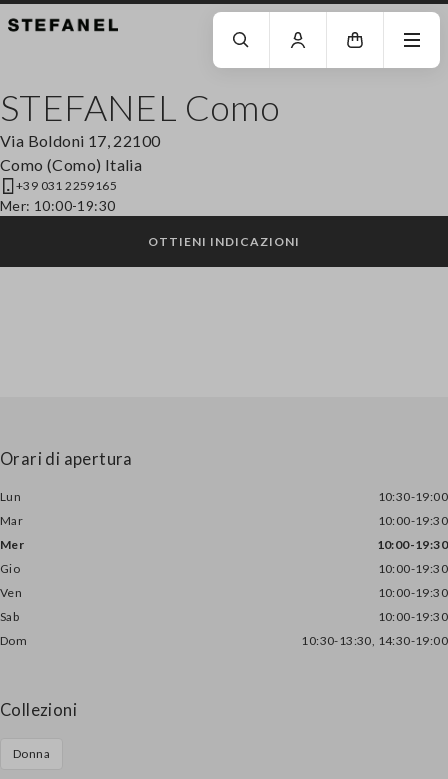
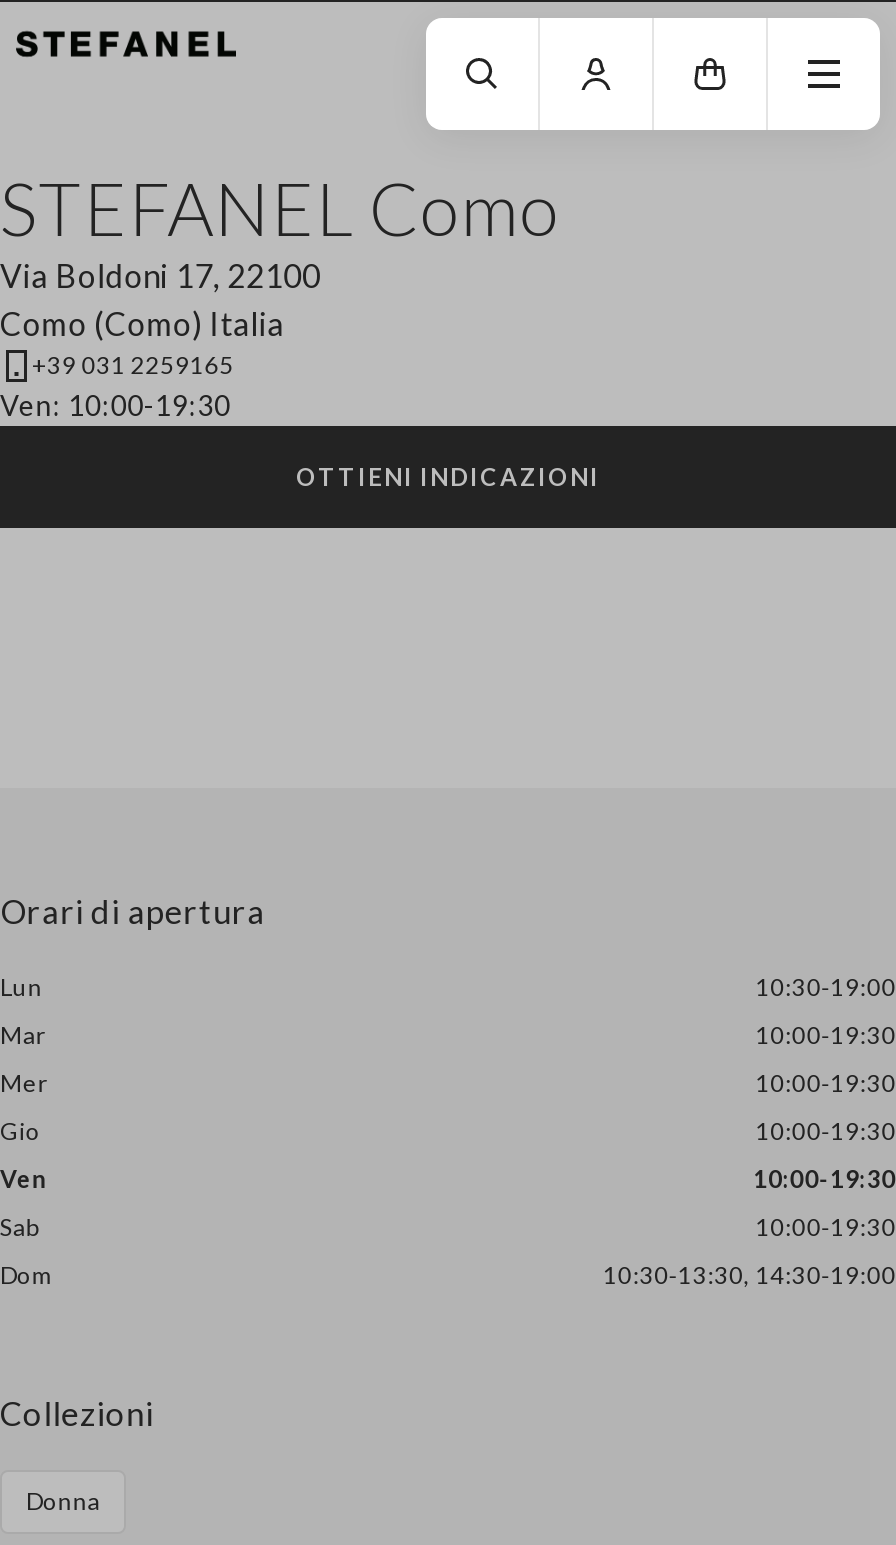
[0,197,115,214] Mer: 10:00-19:30 -> [0,388,231,422] Ven: 10:00-19:30

